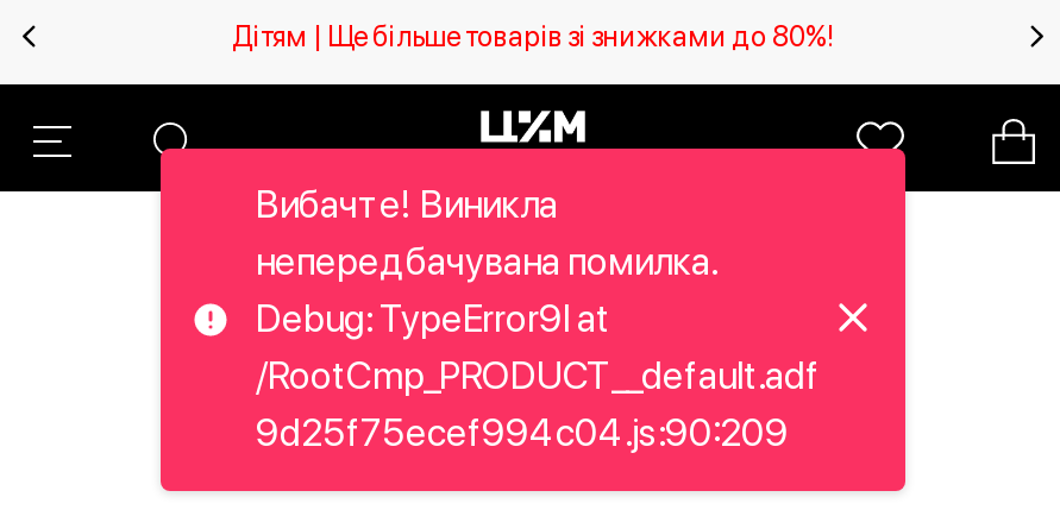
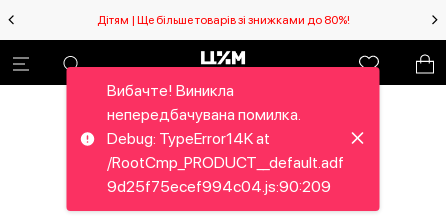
[256,296,610,341] Debug: TypeError9I at -> [106,129,269,148] Debug: TypeError14K at

